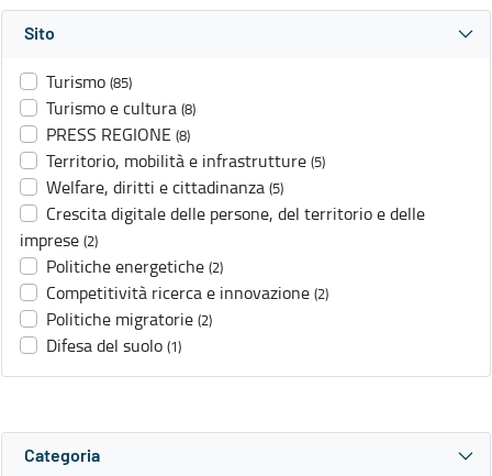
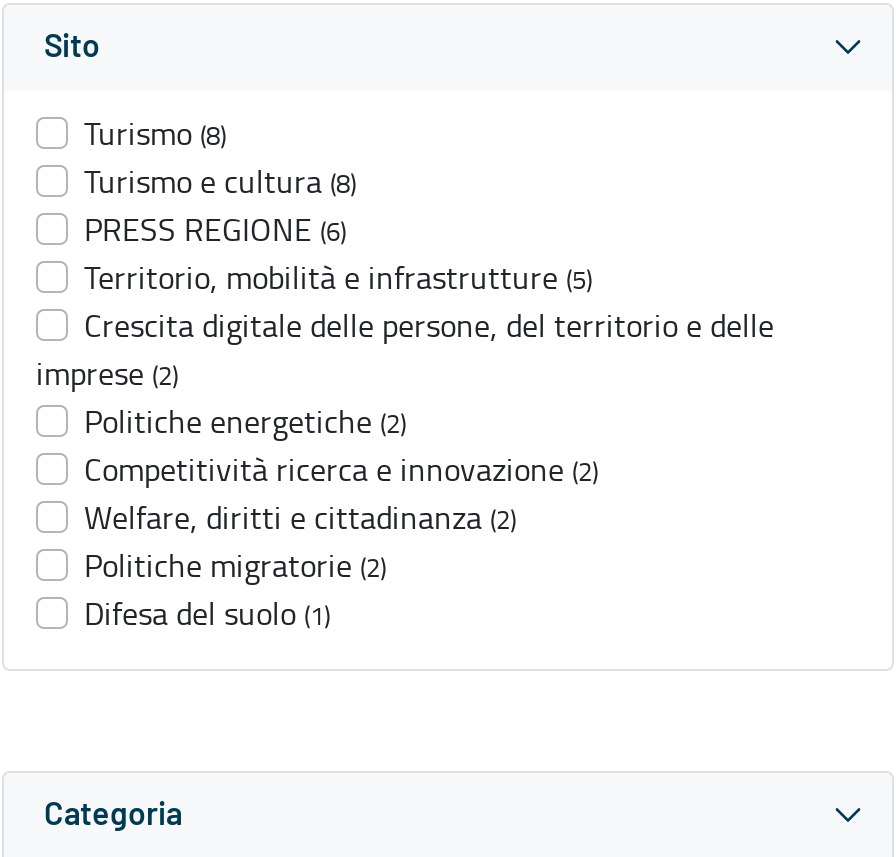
[46,70,132,94] Turismo (85) -> [84,112,226,156] Turismo (8)
[46,122,190,147] PRESS REGIONE (8) -> [84,208,346,252] PRESS REGIONE (6)
[46,175,283,199] Welfare, diritti e cittadinanza (5) -> none
moved [20,202,425,305] -> [36,304,774,492]: Crescita digitale delle persone, del territorio e delle | imprese (2) | Politiche energetiche (2) | Competitività ricerca e innovazione (2)
none -> [84,496,516,540] Welfare, diritti e cittadinanza (2)

